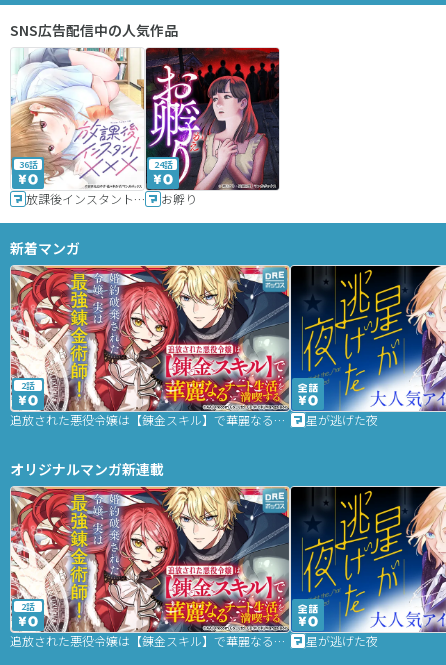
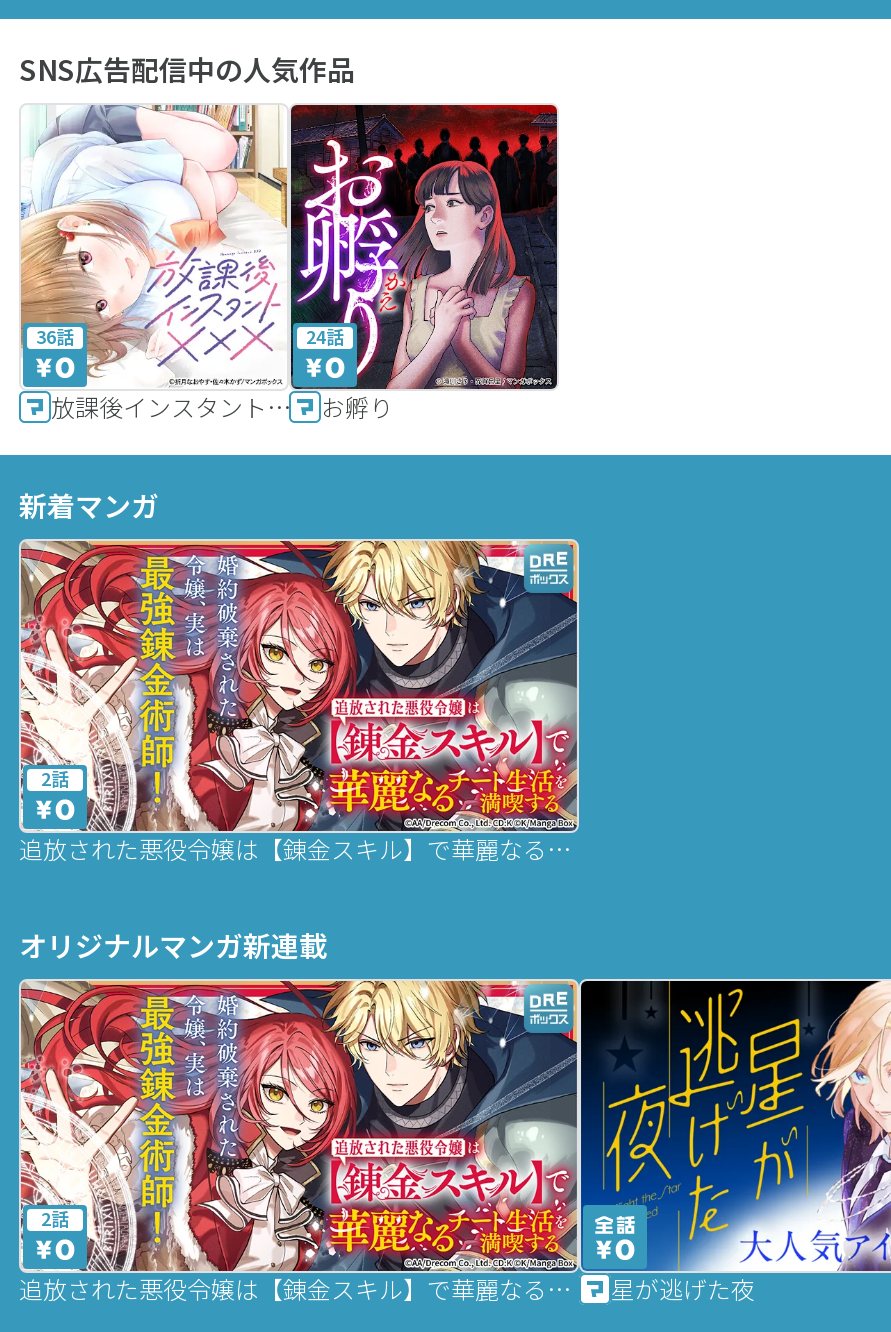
[289,264,443,428] [image] | 星が逃げた夜 -> none

